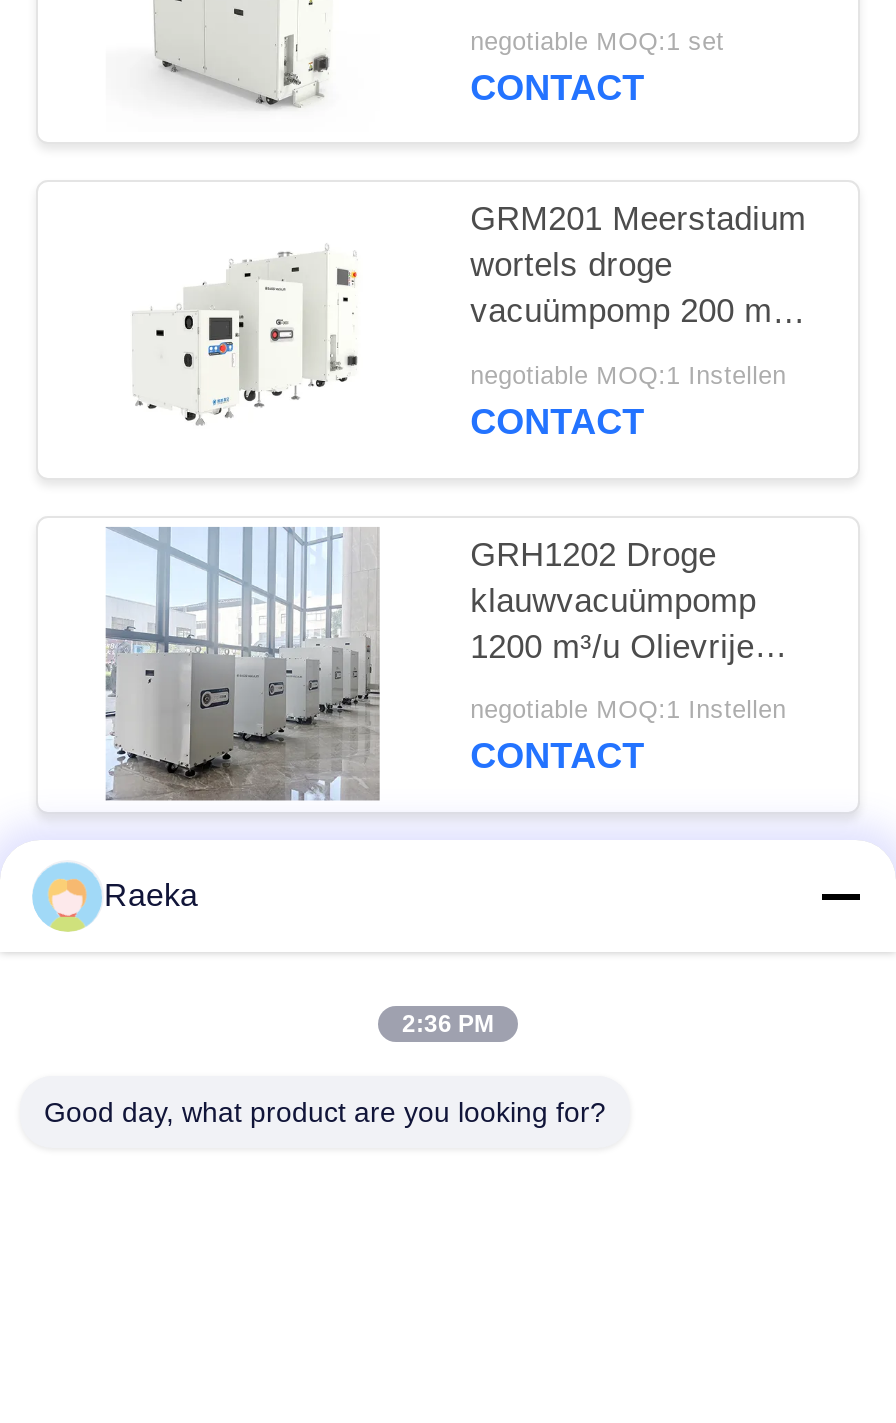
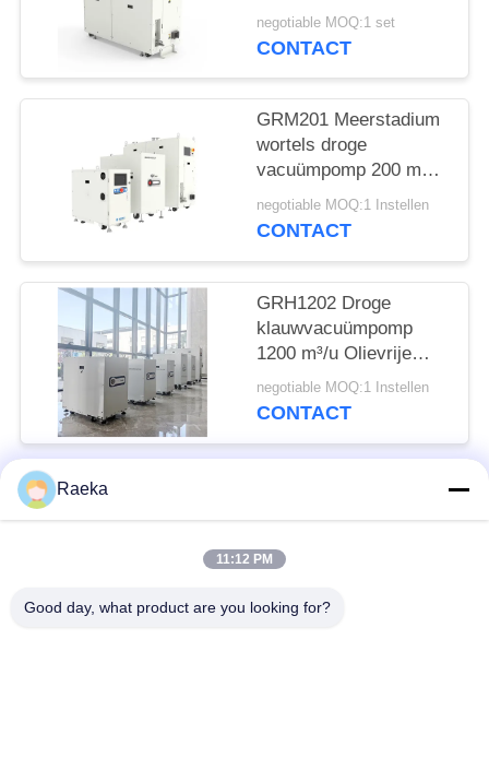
[402,1010,494,1038] 2:36 PM -> [216,552,273,567] 11:12 PM

